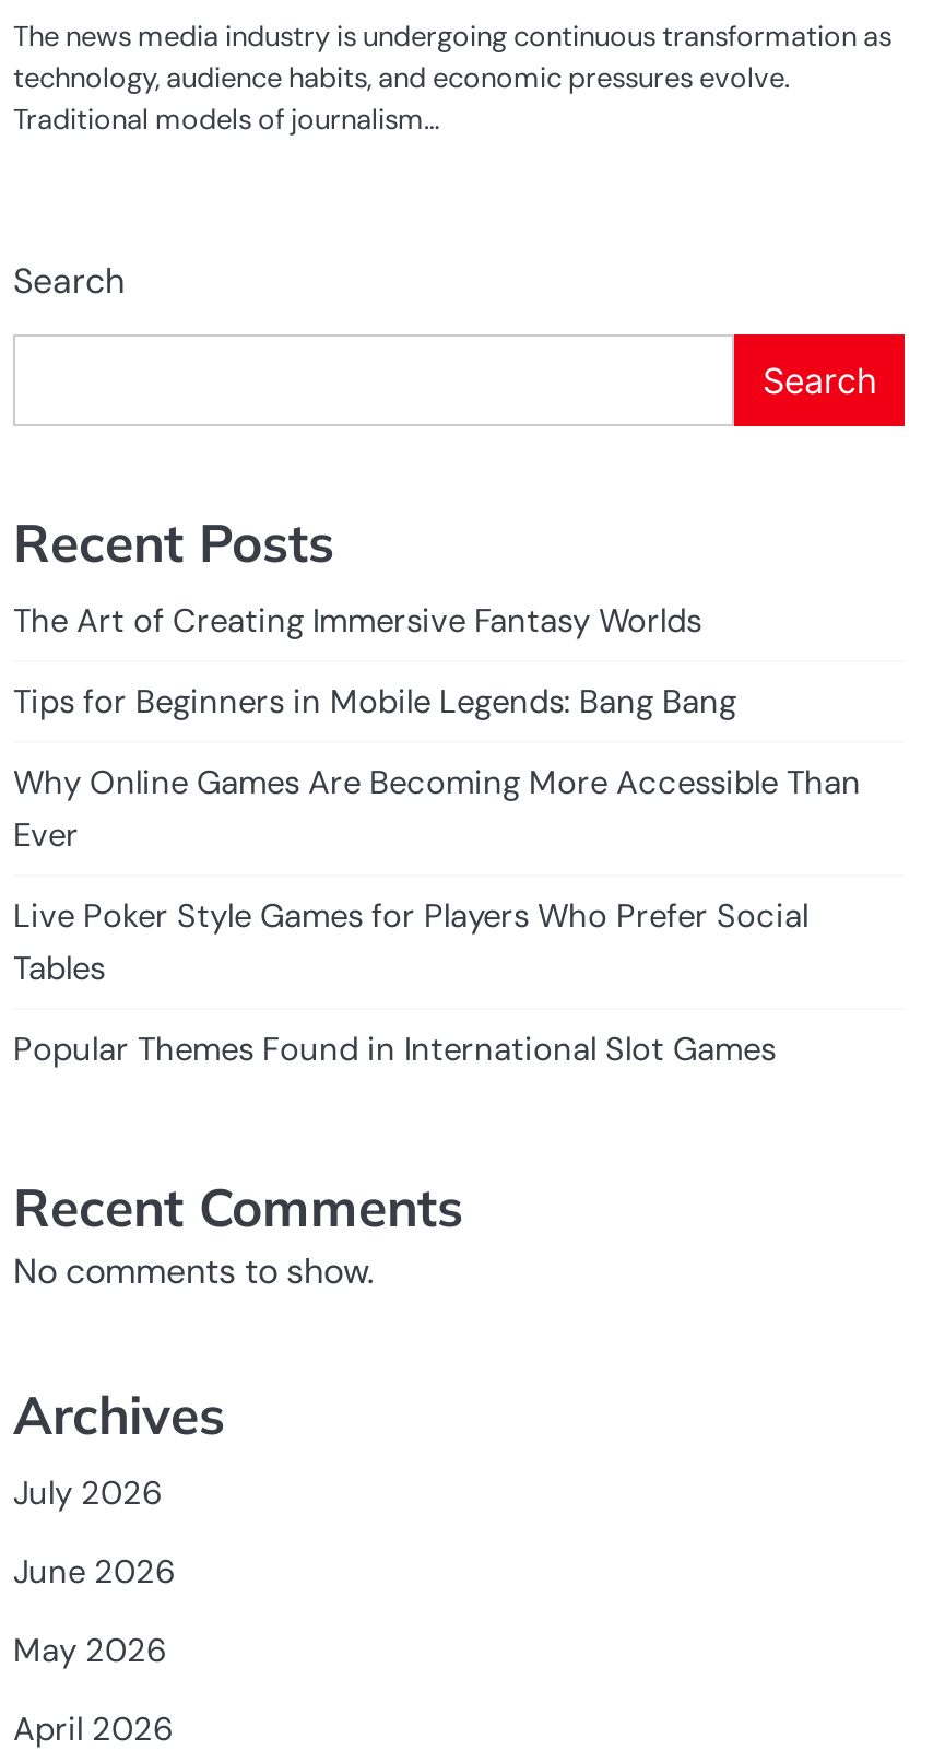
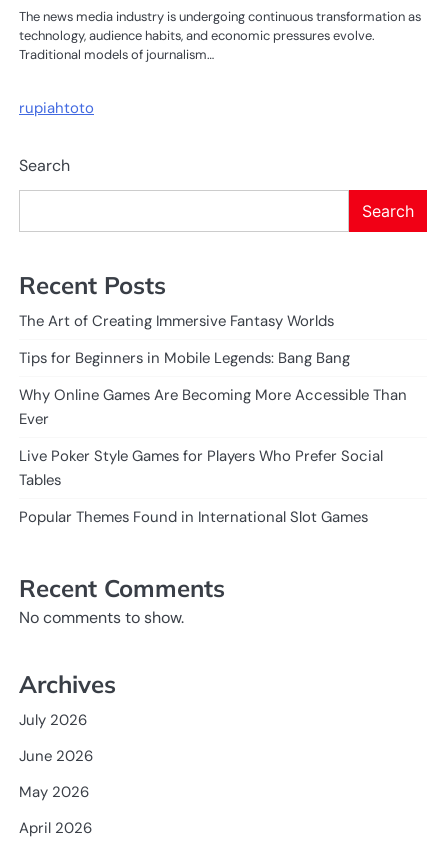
none -> [19,98,94,118] rupiahtoto

